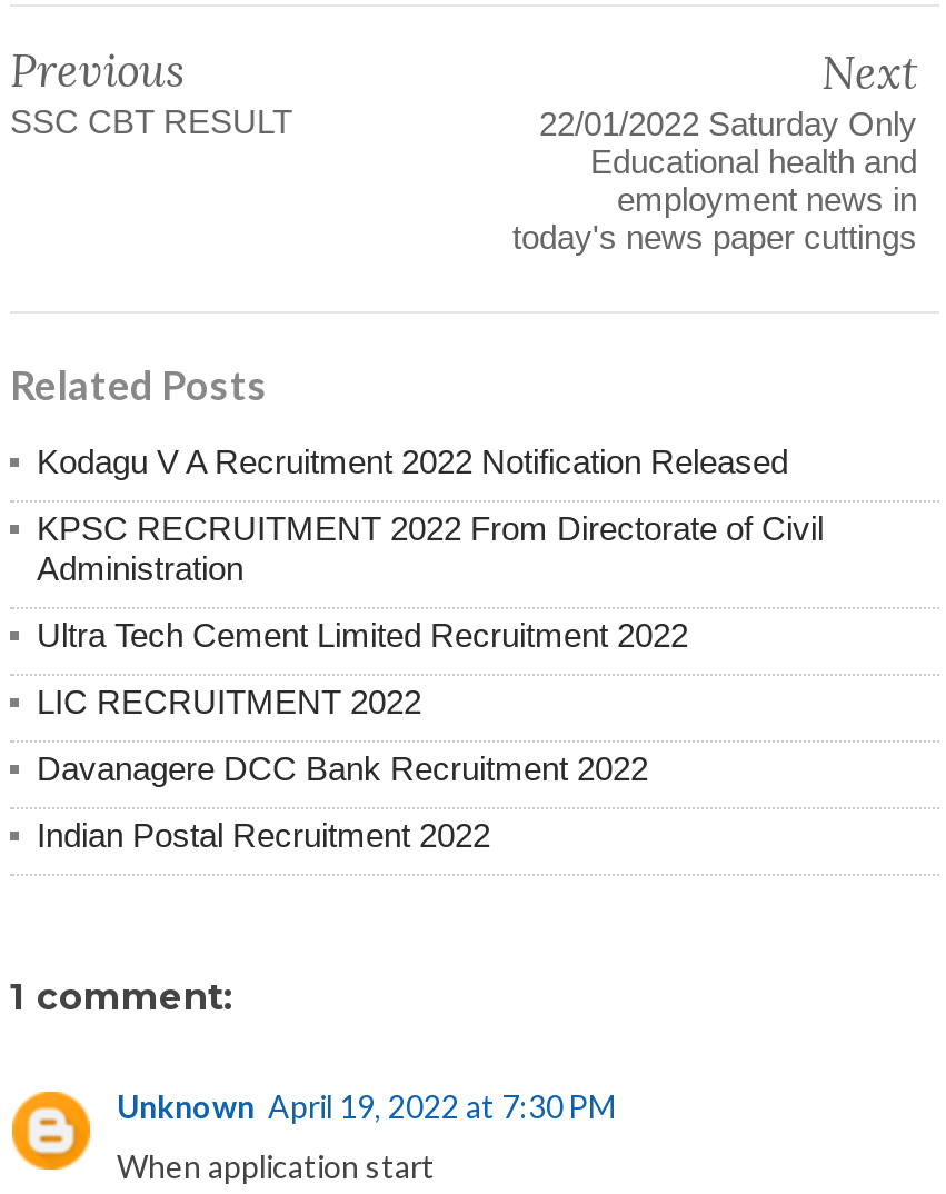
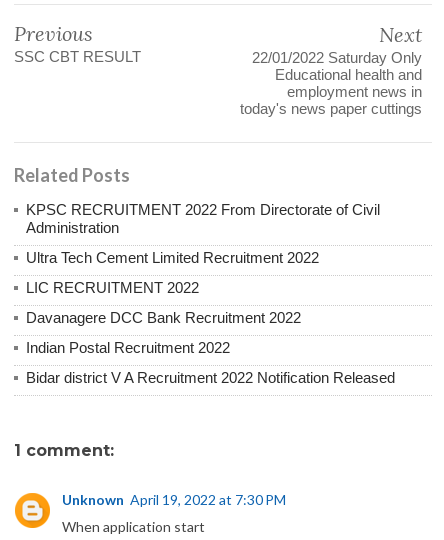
[37,441,788,479] Kodagu V A Recruitment 2022 Notification Released -> none
moved [37,508,824,853] -> [26,200,380,355]: KPSC RECRUITMENT 2022 From Directorate of Civil | Administration | Ultra Tech Cement Limited Recruitment 2022 | LIC RECRUITMENT 2022 | Davanagere DCC Bank Recruitment 2022 | Indian Postal Recruitment 2022
none -> [26,368,395,385] Bidar district V A Recruitment 2022 Notification Released

